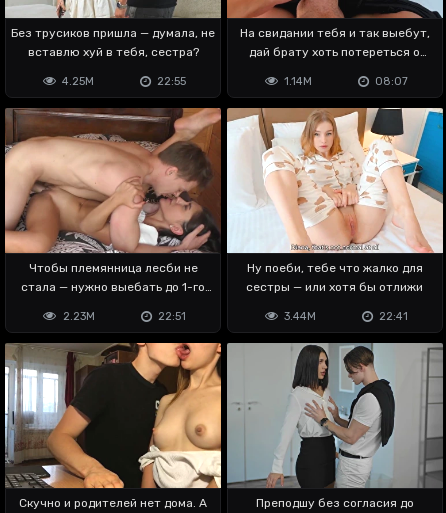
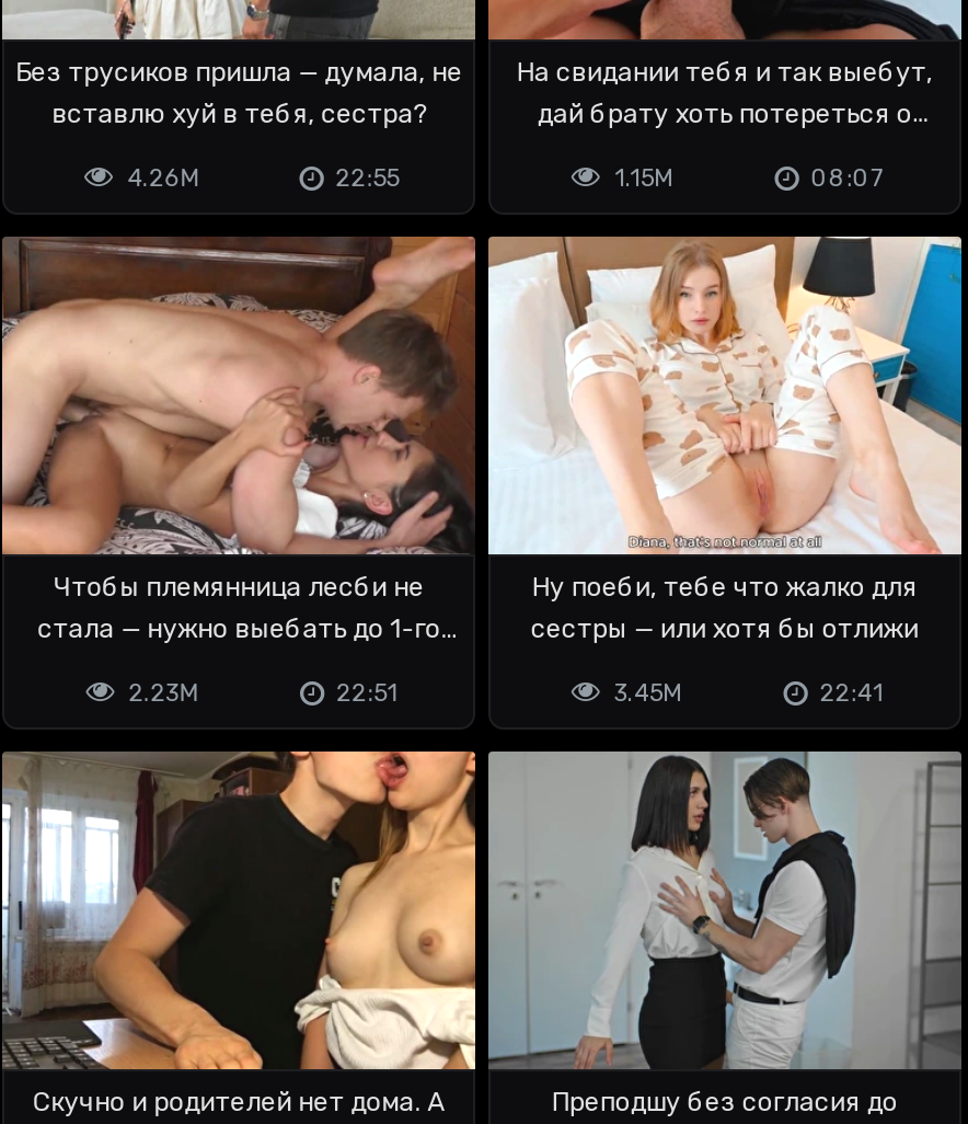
[62,75,94,88] 4.25M -> [127,164,200,192] 4.26M
[284,75,312,88] 1.14M -> [614,164,673,192] 1.15M
[284,310,316,323] 3.44M -> [614,679,682,707] 3.45M

